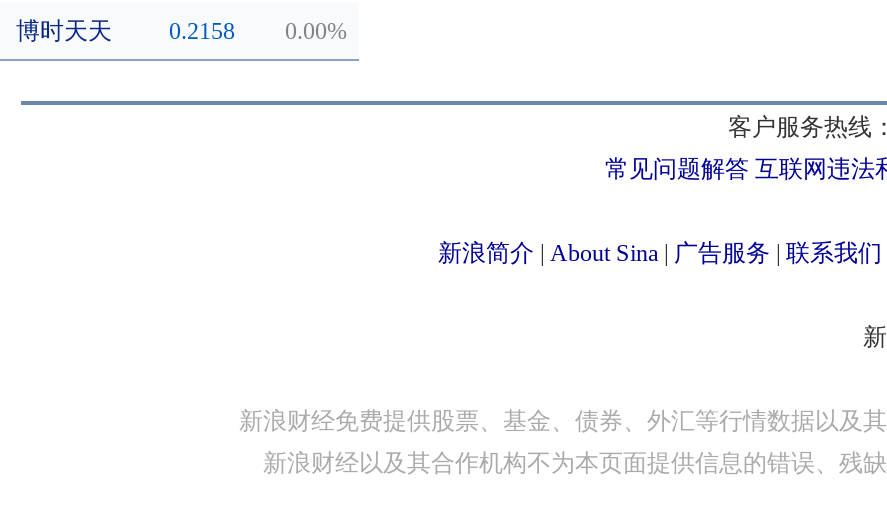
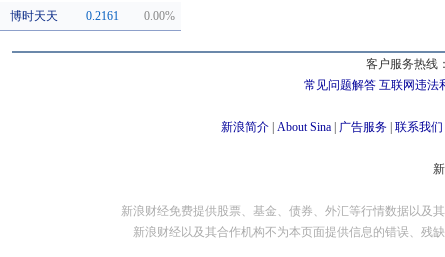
[169,17,347,45] 0.2158 0.00% -> [86,9,175,23] 0.2161 0.00%

